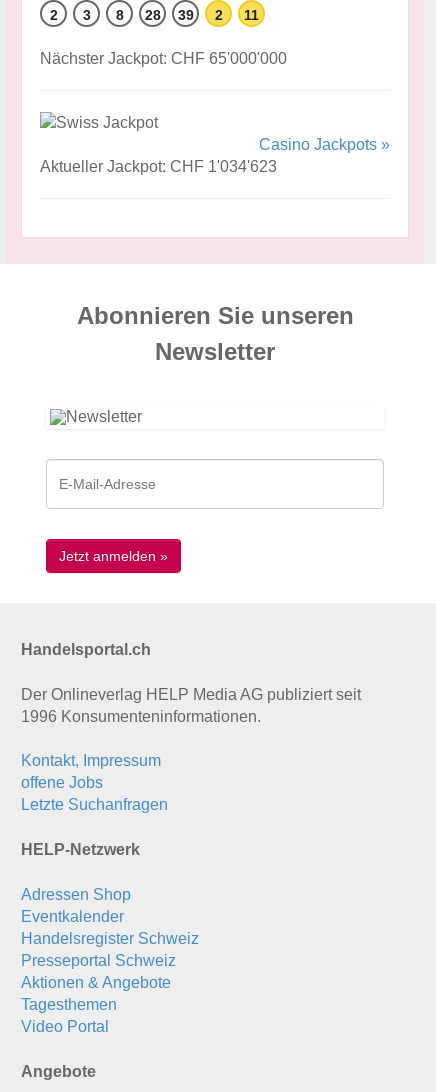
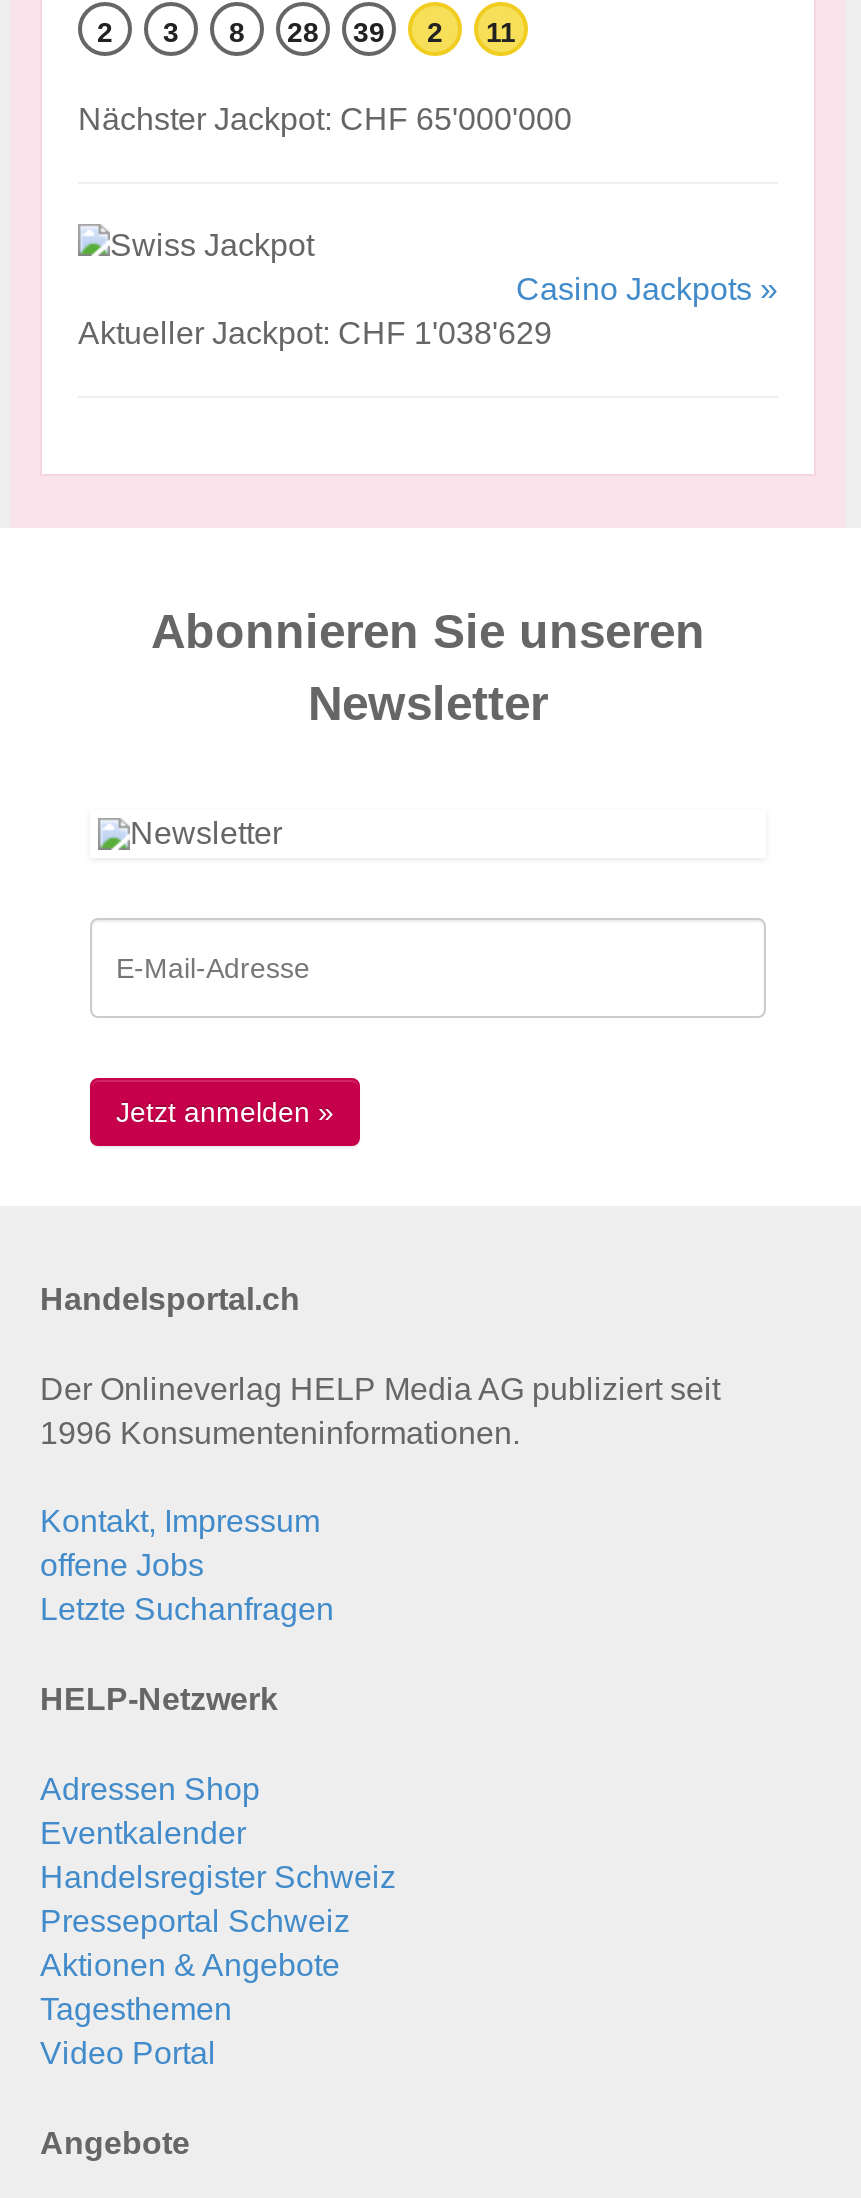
[40,158,277,175] Aktueller Jackpot: CHF 1'034'623 -> [78,316,552,350] Aktueller Jackpot: CHF 1'038'629

